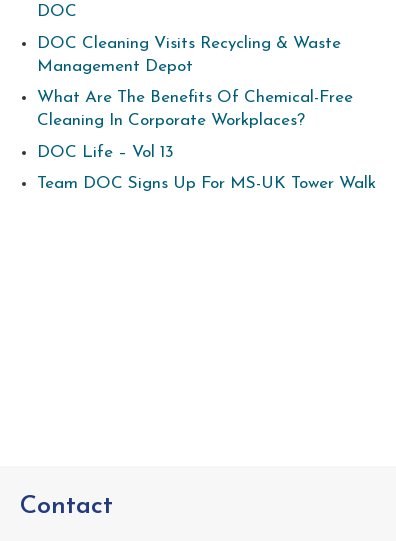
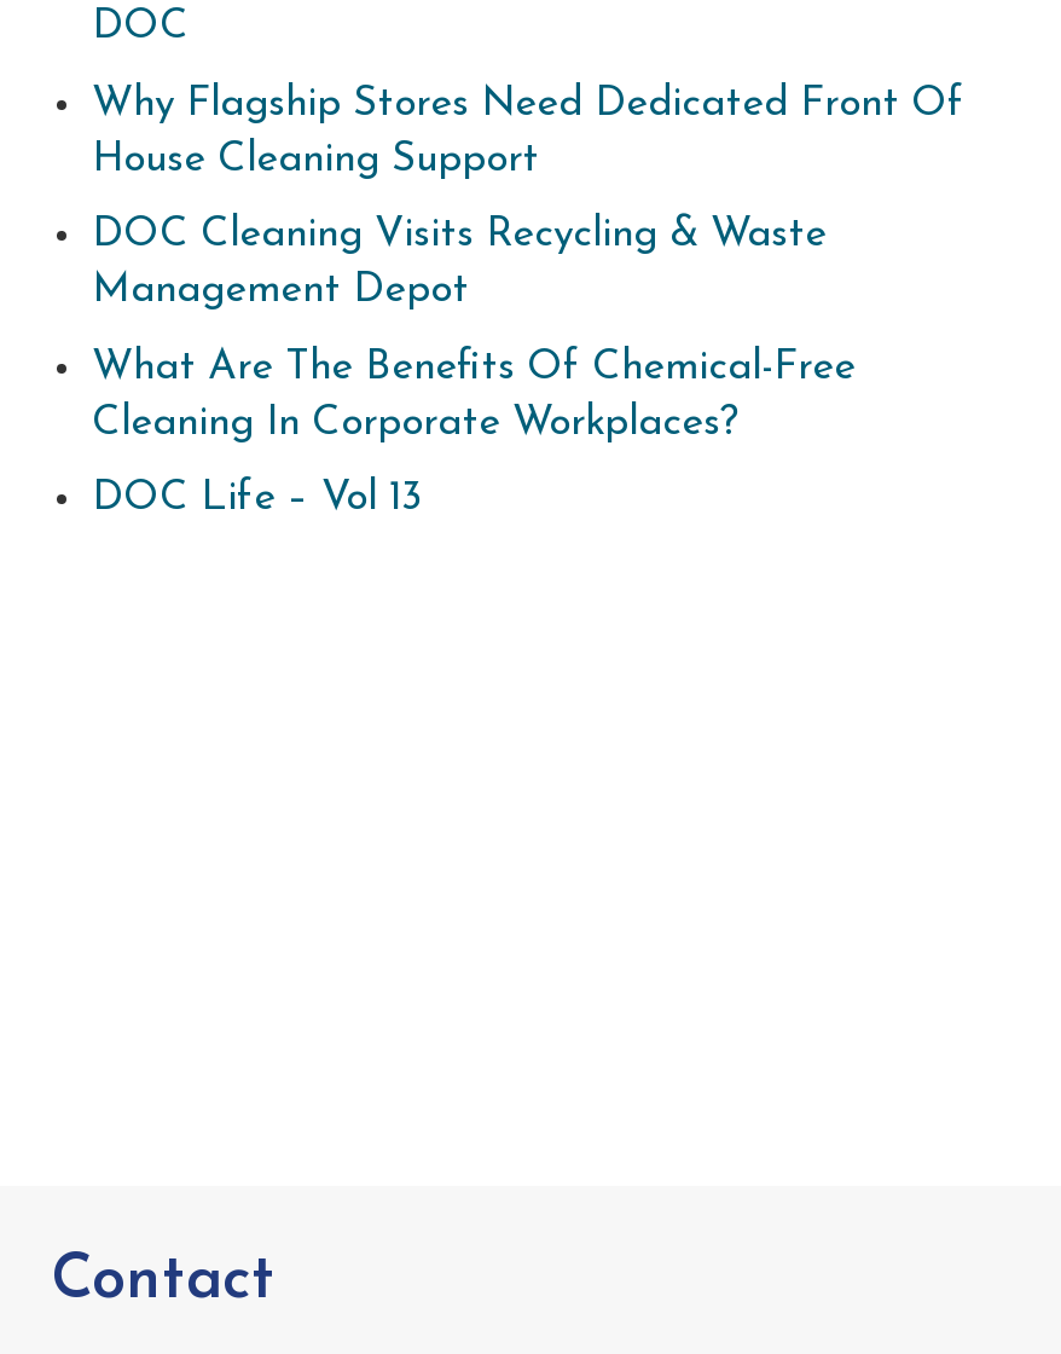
none -> [92,84,964,180] Why Flagship Stores Need Dedicated Front Of | House Cleaning Support
moved [36,35,352,161] -> [92,215,856,520]: DOC Cleaning Visits Recycling & Waste | Management Depot | What Are The Benefits Of Chemical-Free | Cleaning In Corporate Workplaces? | DOC Life – Vol 13
[36,175,375,192] Team DOC Signs Up For MS-UK Tower Walk -> none

